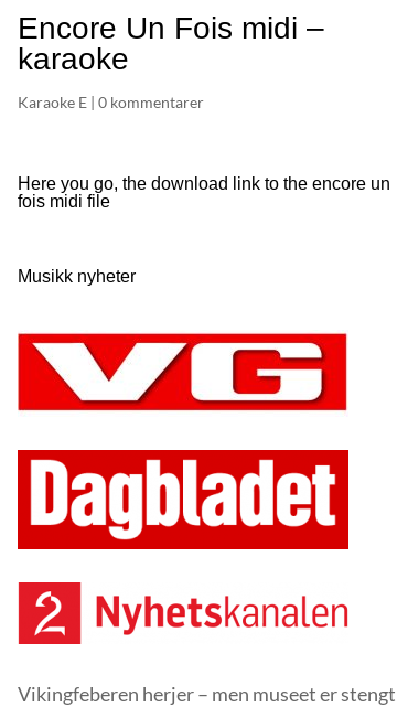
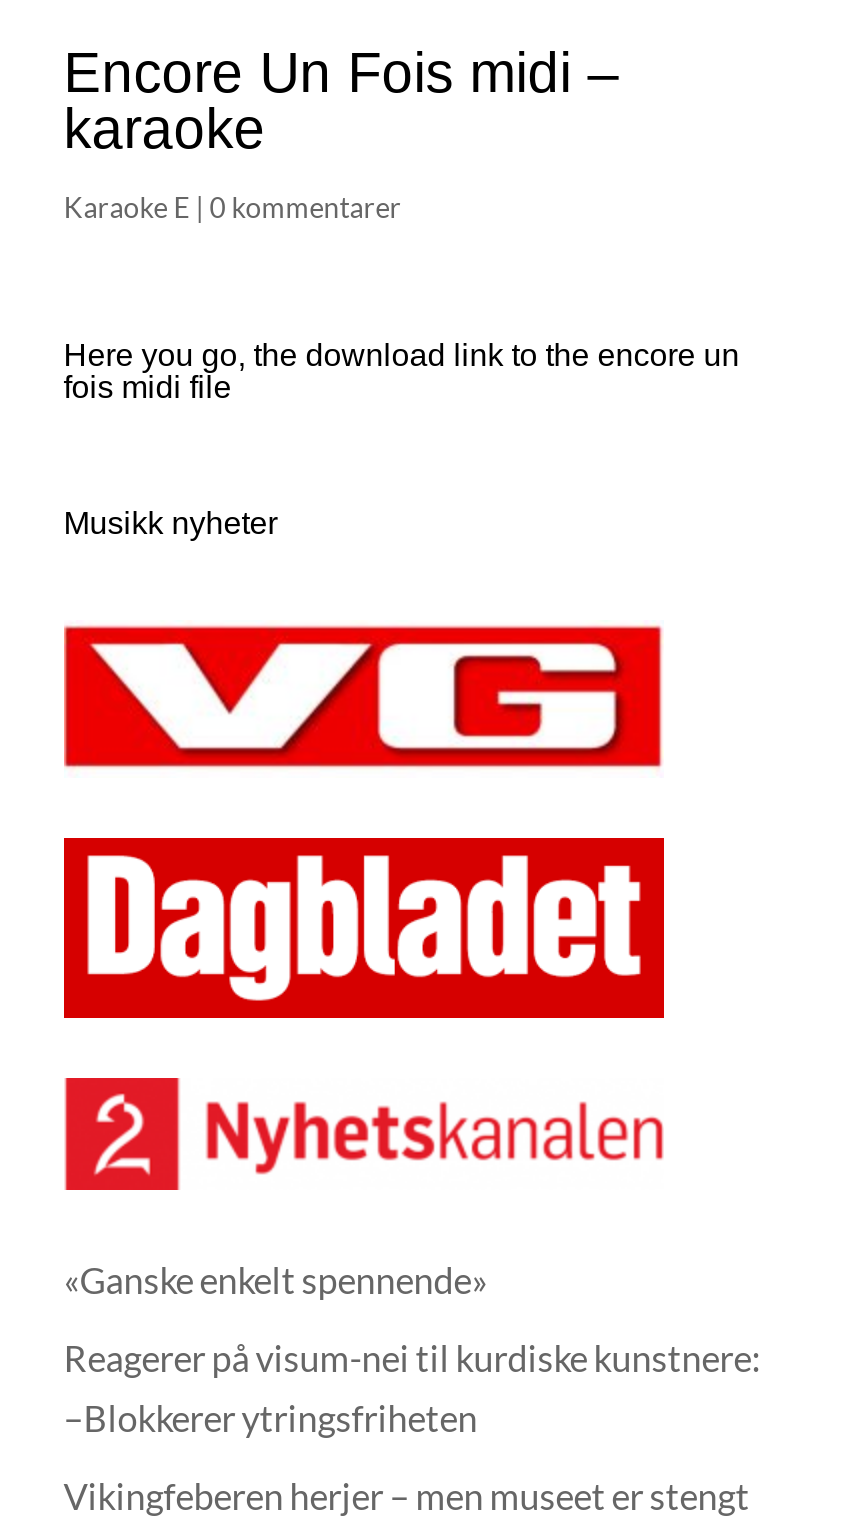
none -> [64,1258,762,1440] «Ganske enkelt spennende» | Reagerer på visum-nei til kurdiske kunstnere: | –Blokkerer ytringsfriheten

